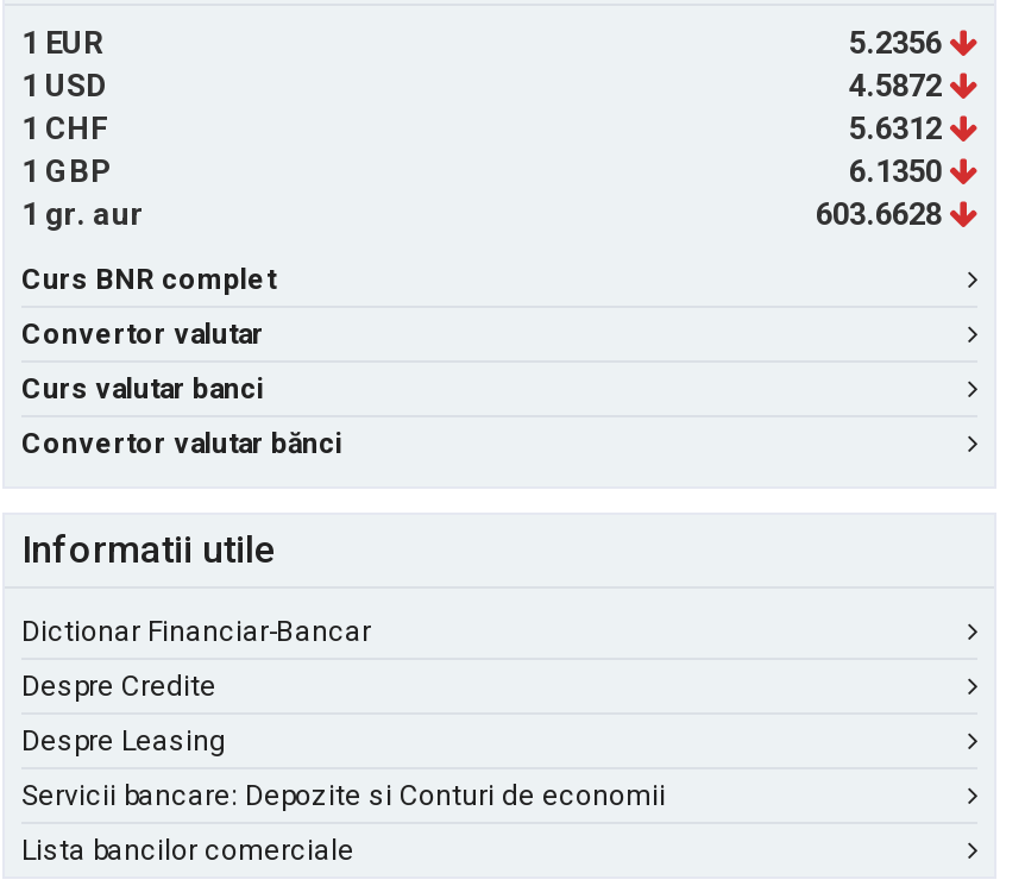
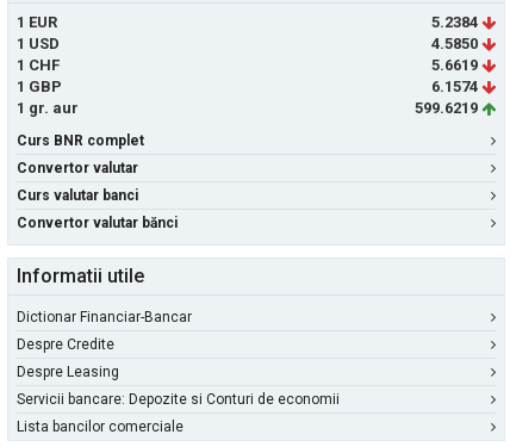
[849,25,942,61] 5.2356 -> [431,13,478,31] 5.2384
[849,68,942,103] 4.5872 -> [431,35,478,52] 4.5850
[849,111,942,146] 5.6312 -> [431,56,478,74] 5.6619
[849,153,942,189] 6.1350 -> [431,77,478,95] 6.1574
[816,196,942,232] 603.6628 -> [415,99,478,117] 599.6219

